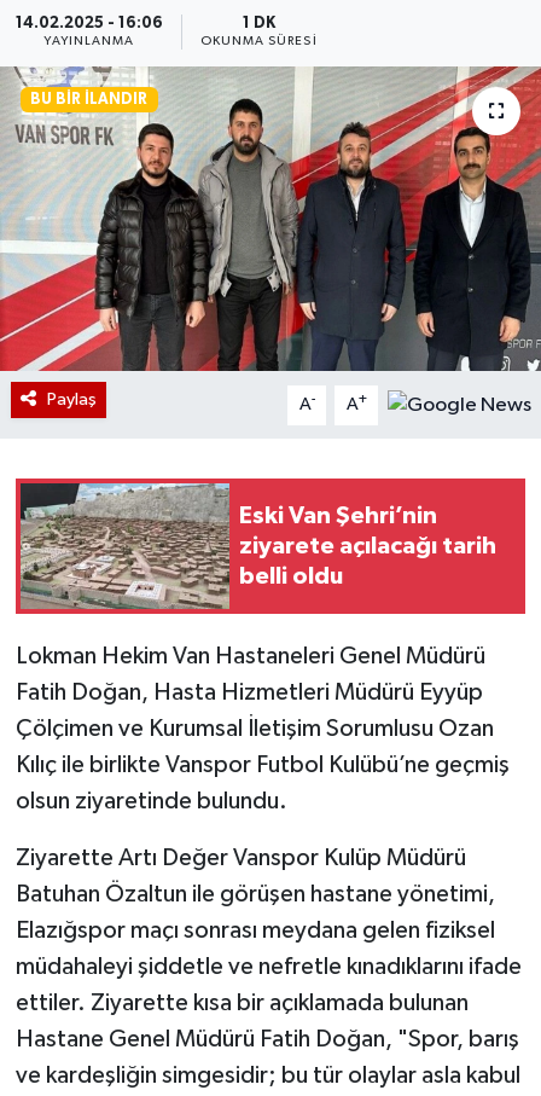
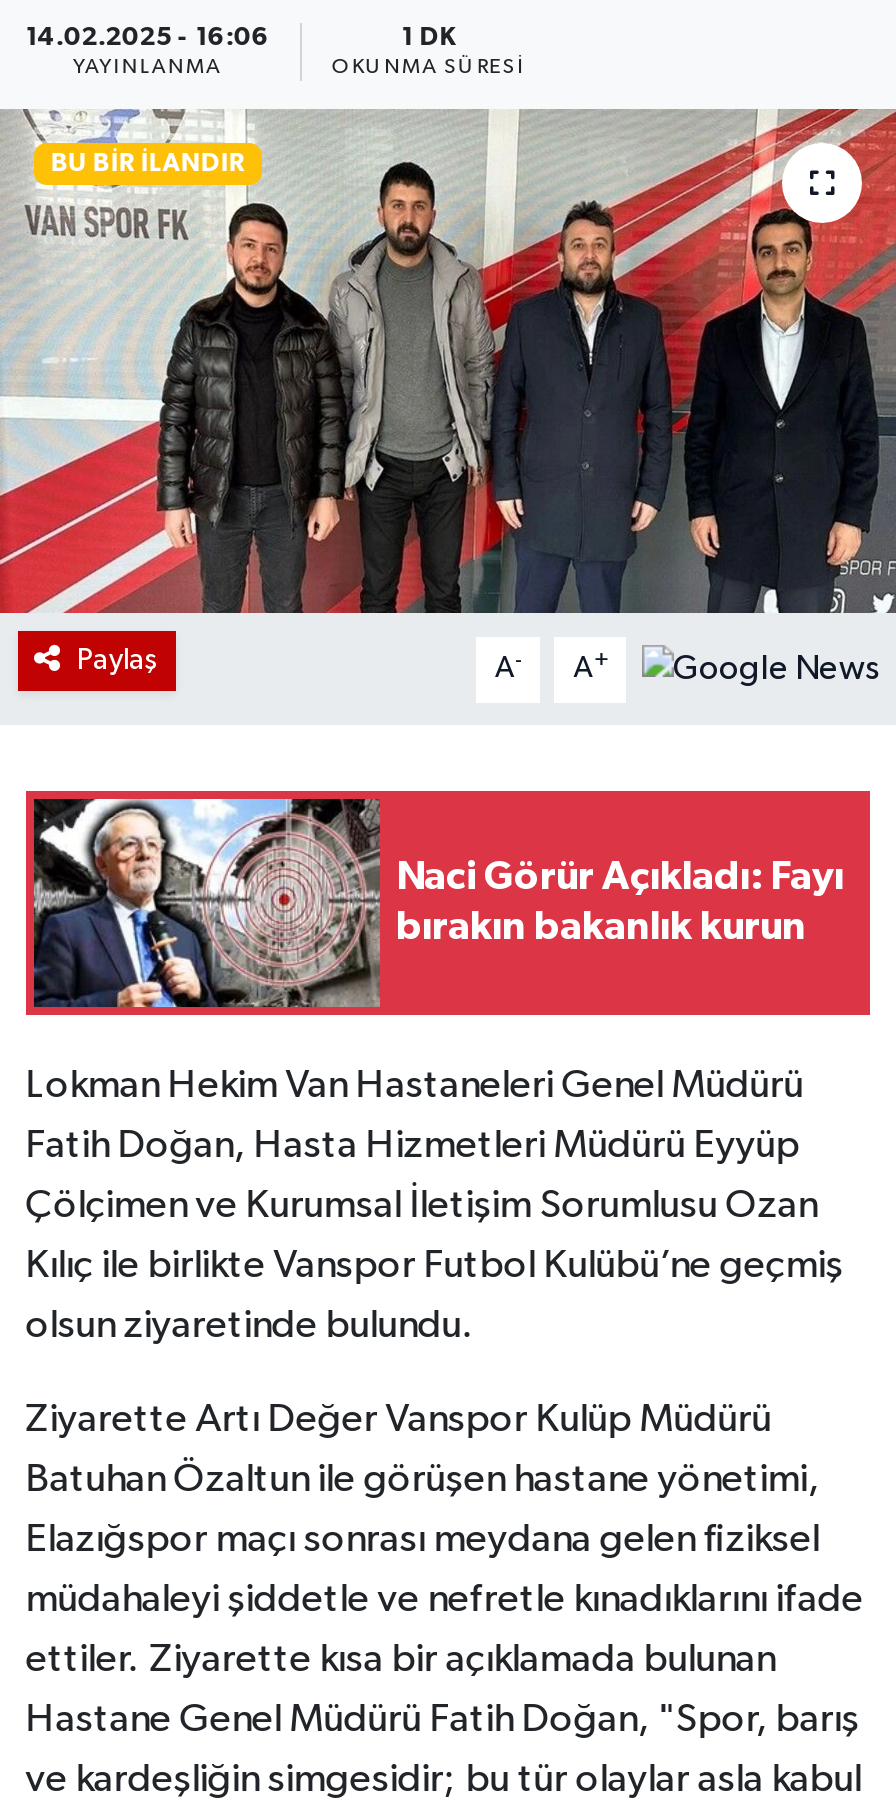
[19,482,496,609] [image] | Eski Van Şehri’nin | ziyarete açılacağı tarih | belli oldu -> [32,797,844,1009] [image] | Naci Görür Açıkladı: Fayı | bırakın bakanlık kurun

